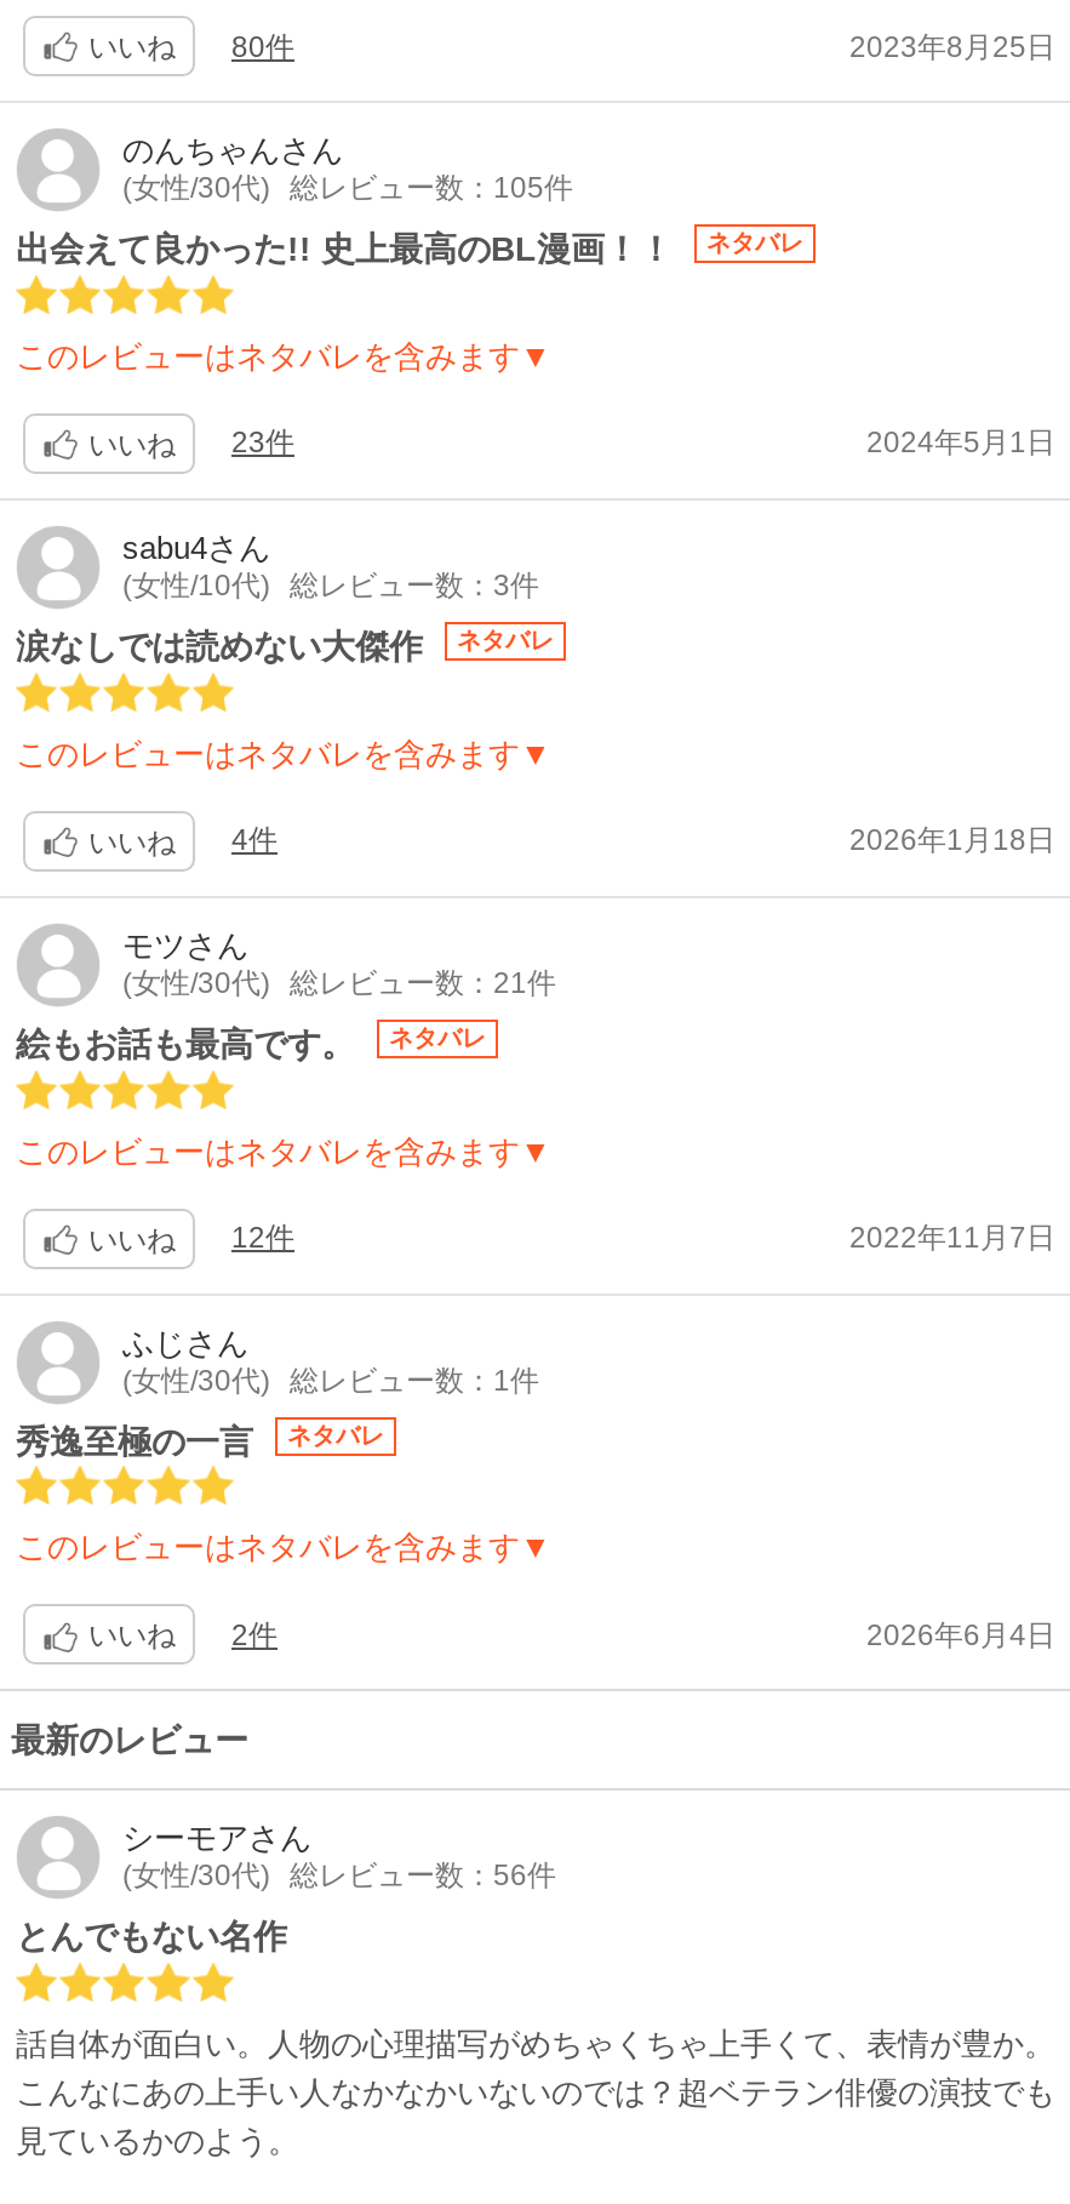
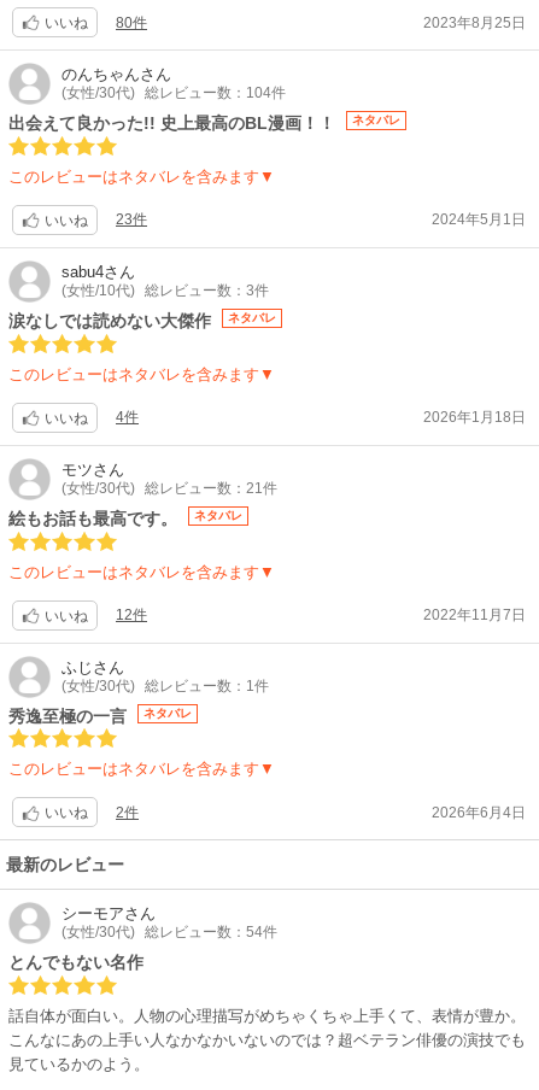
[122,171,573,205] (女性/30代) 総レビュー数：105件 -> [61,85,286,101] (女性/30代) 総レビュー数：104件
[122,1860,556,1894] (女性/30代) 総レビュー数：56件 -> [61,924,277,941] (女性/30代) 総レビュー数：54件

